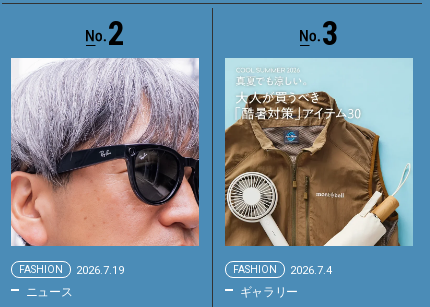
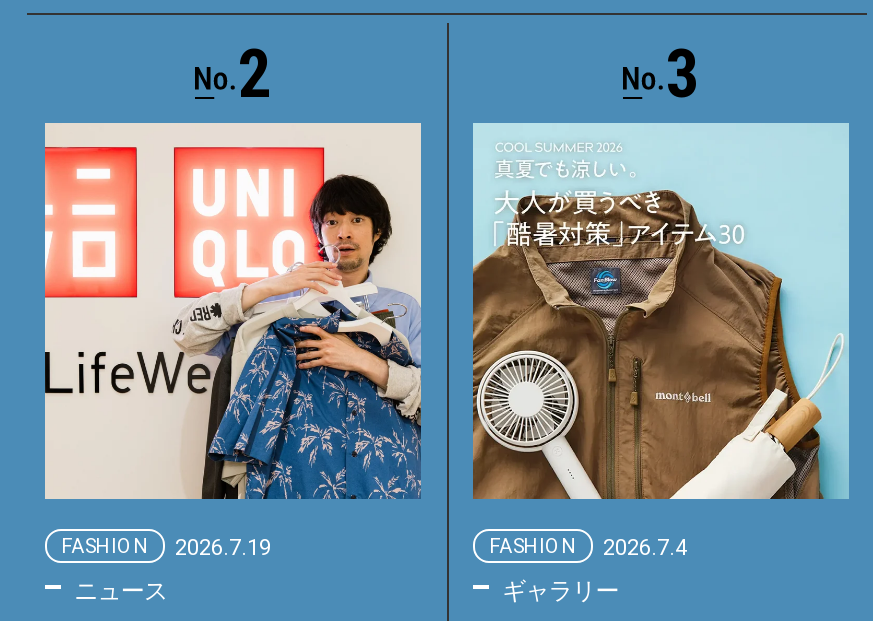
[10,58,200,247] [image] -> [43,123,423,501] [image]

